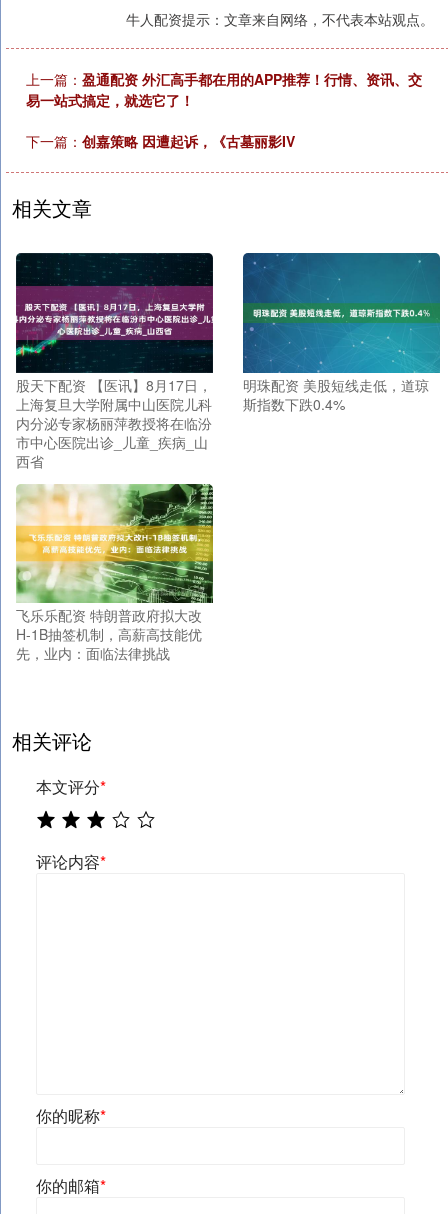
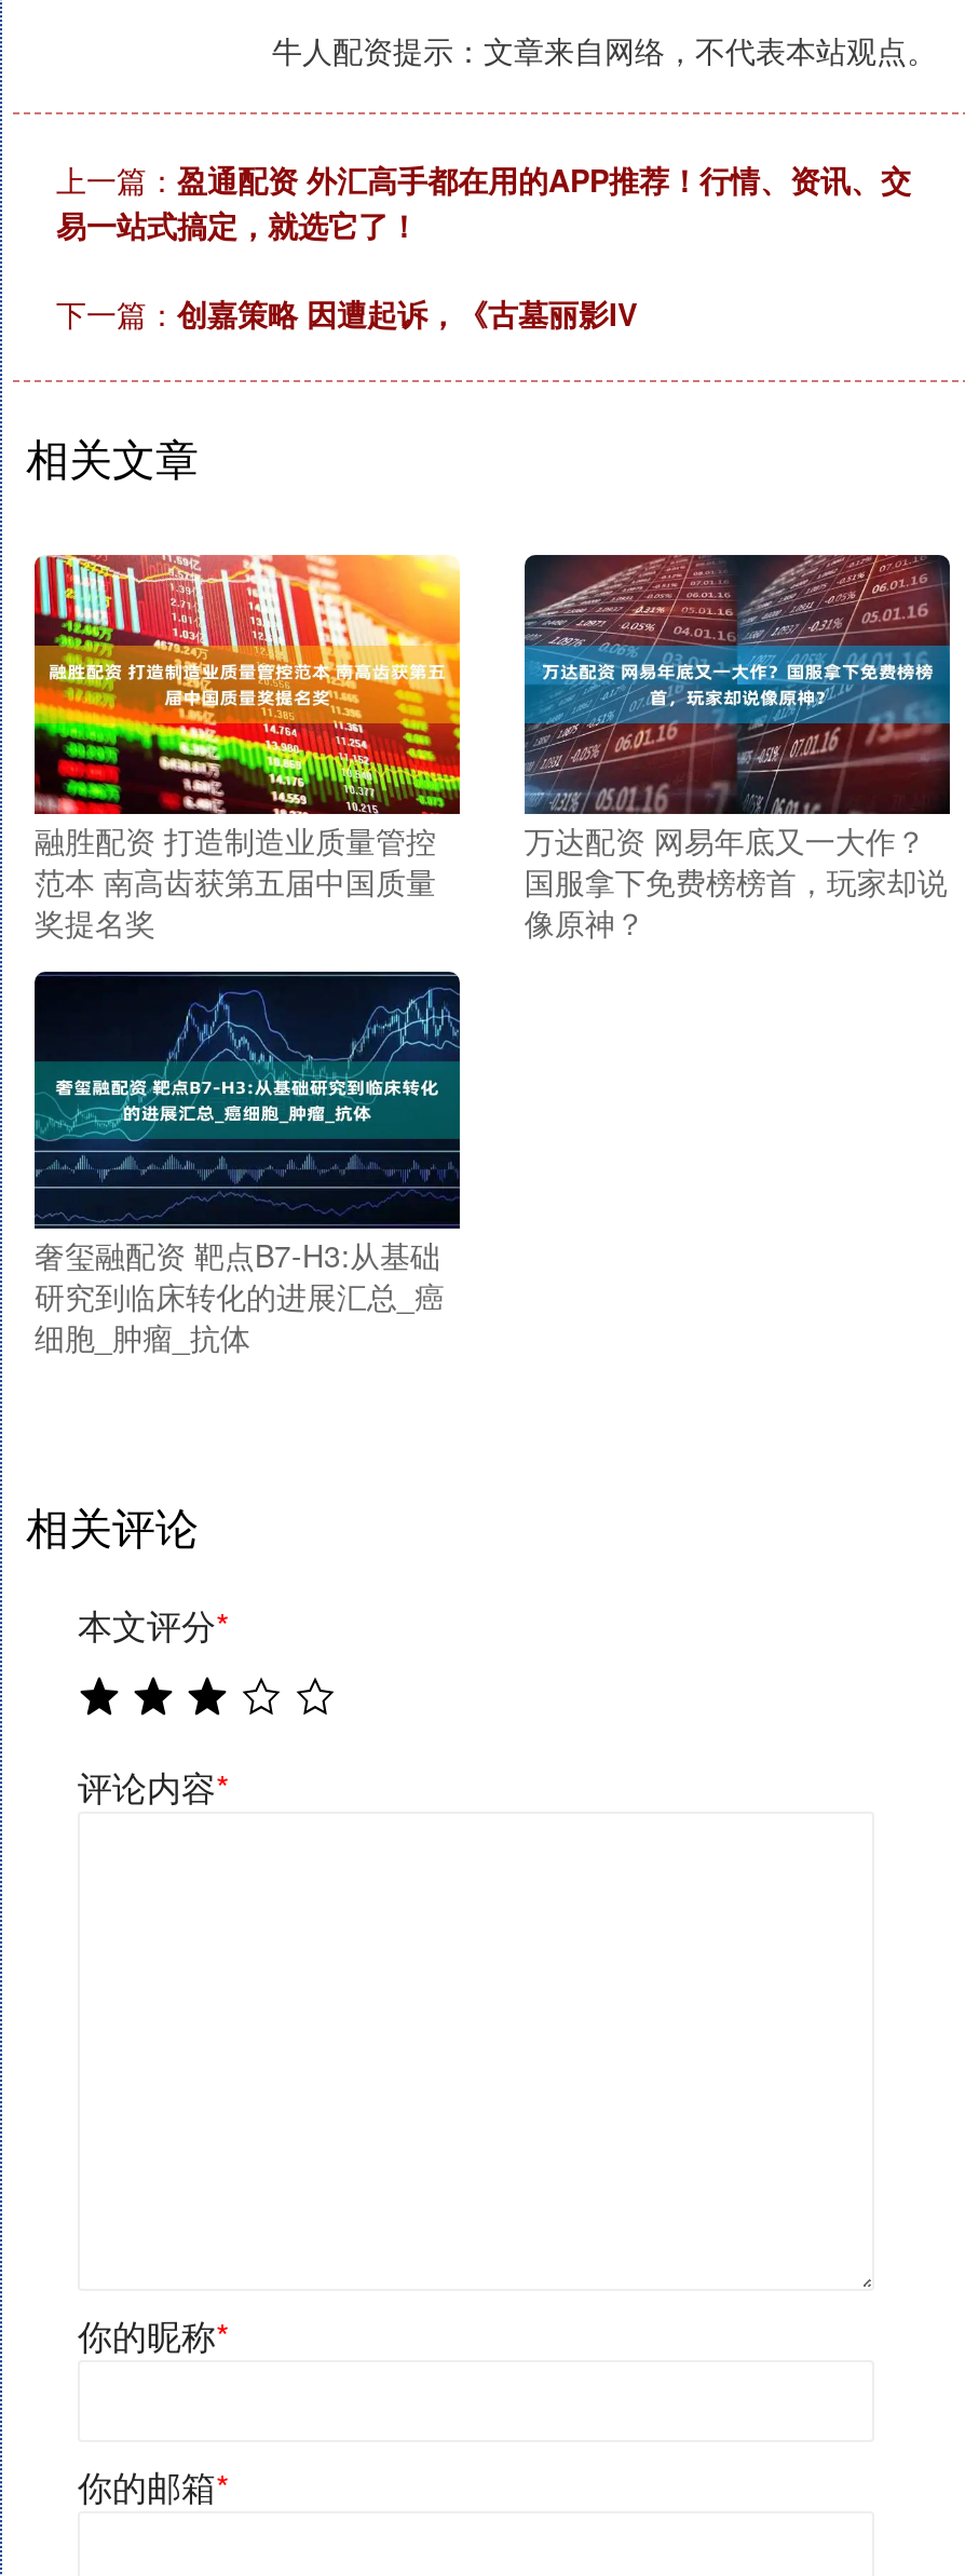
[15,252,214,367] [image] -> [32,553,462,719] [image]
[243,252,440,367] [image] -> [525,553,950,719] [image]
[16,375,212,471] 股天下配资 【医讯】8月17日， | 上海复旦大学附属中山医院儿科 | 内分泌专家杨丽萍教授将在临汾 | 市中心医院出诊_儿童_疾病_山 | 西省 -> [35,818,436,943] 融胜配资 打造制造业质量管控 | 范本 南高齿获第五届中国质量 | 奖提名奖
[243,375,429,414] 明珠配资 美股短线走低，道琼 | 斯指数下跌0.4% -> [524,818,948,943] 万达配资 网易年底又一大作？ | 国服拿下免费榜榜首，玩家却说 | 像原神？
[15,483,214,560] [image] -> [32,1000,460,1218] [image]
[16,605,202,663] 飞乐乐配资 特朗普政府拟大改 | H-1B抽签机制，高薪高技能优 | 先，业内：面临法律挑战 -> [35,1233,445,1359] 奢玺融配资 靶点B7-H3:从基础 | 研究到临床转化的进展汇总_癌 | 细胞_肿瘤_抗体

